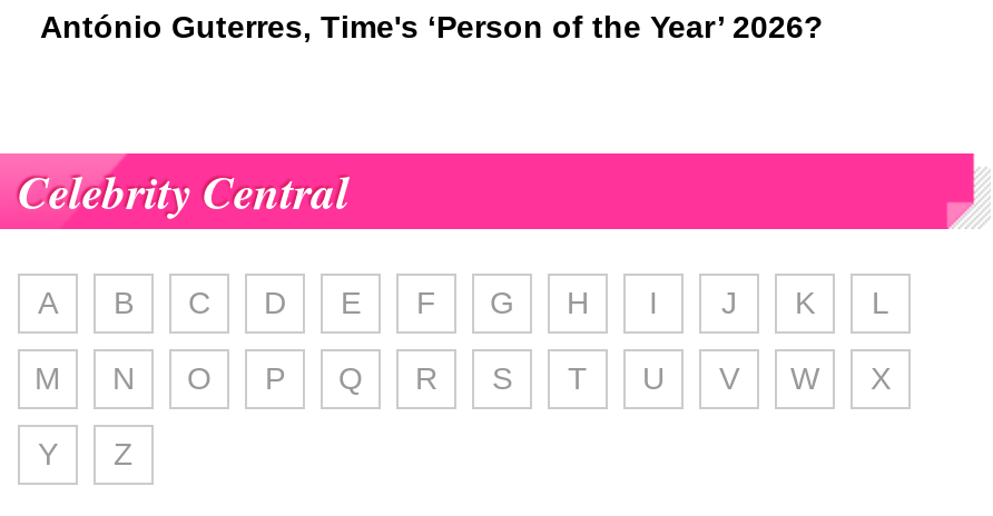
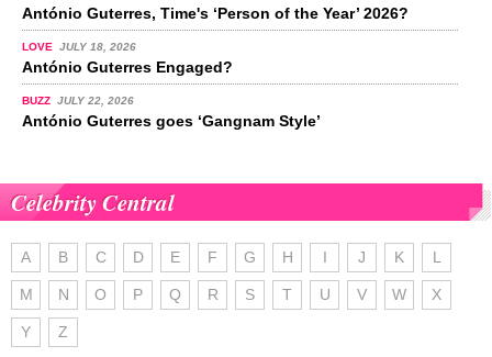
none -> [22,41,321,130] LOVE JULY 18, 2026 | António Guterres Engaged? | BUZZ JULY 22, 2026 | António Guterres goes ‘Gangnam Style’

